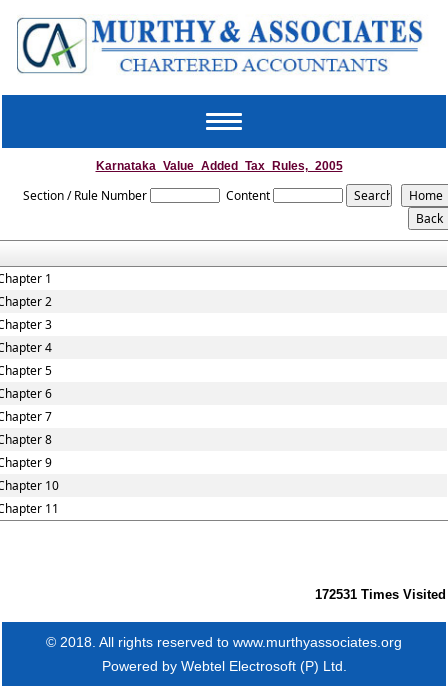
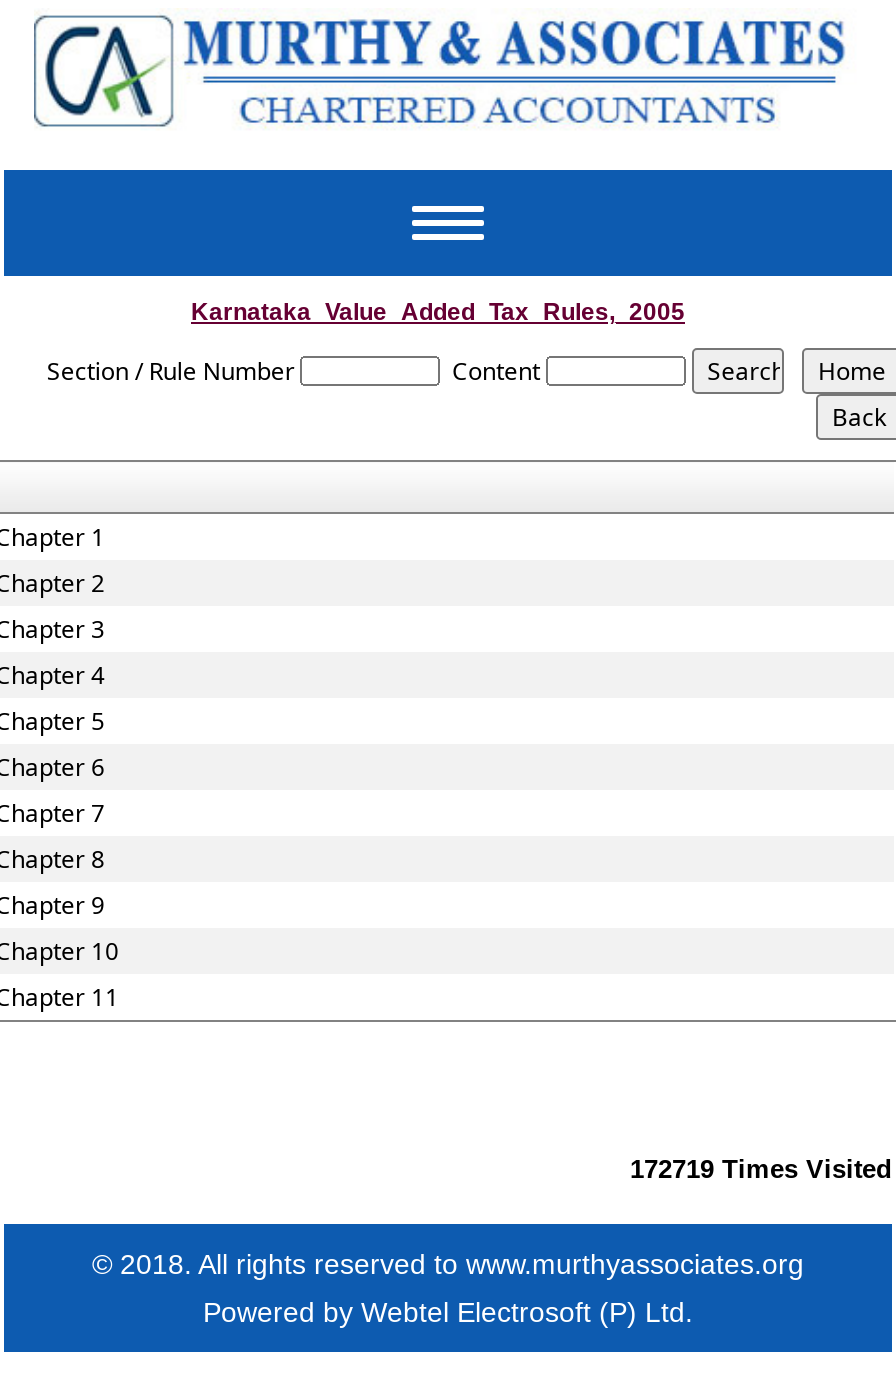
[315,587,446,602] 172531 Times Visited -> [630,1154,892,1184] 172719 Times Visited

